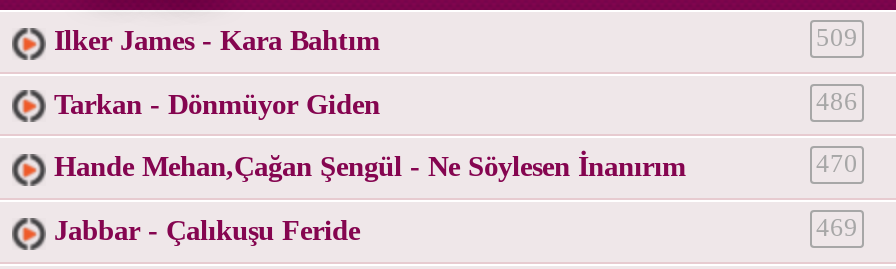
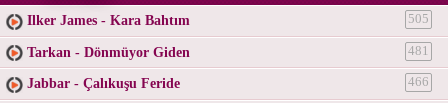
[816,24,858,52] 509 -> [408,12,429,26] 505
[54,87,858,183] 486 | Hande Mehan,Çağan Şengül - Ne Söylesen İnanırım | 470 -> [408,44,429,58] 481
[816,214,858,242] 469 -> [408,75,429,89] 466

